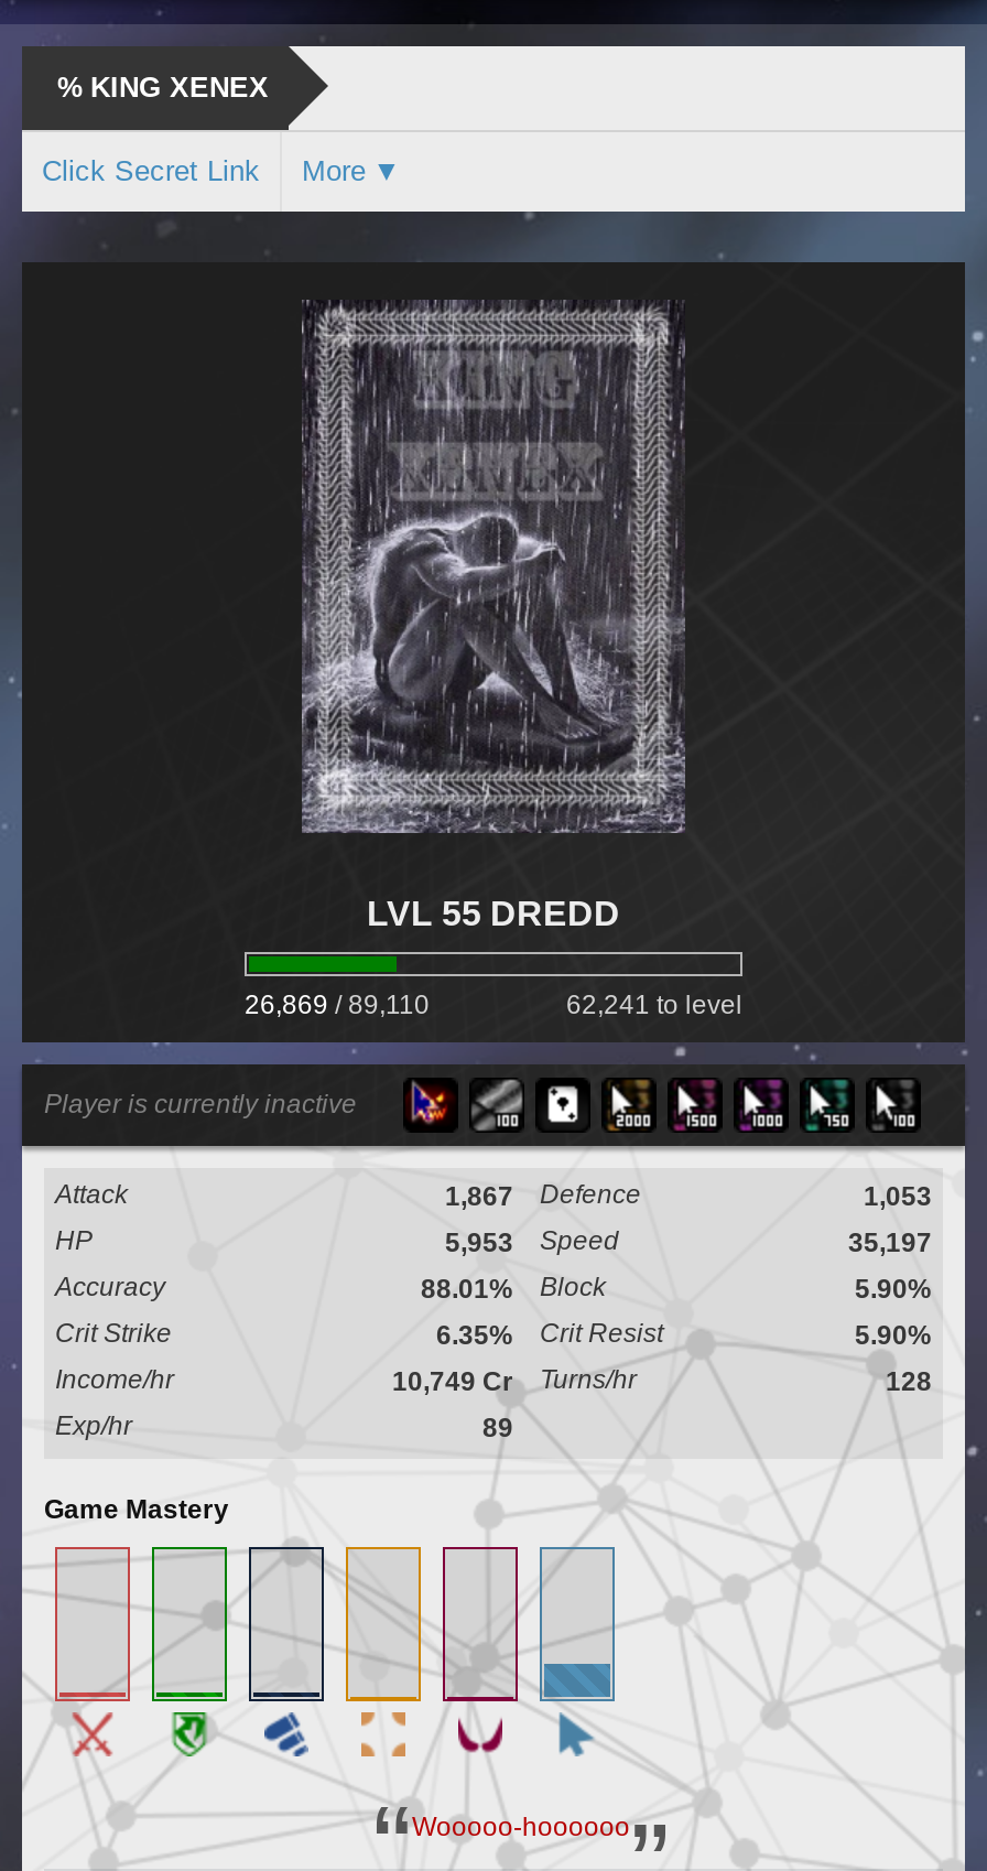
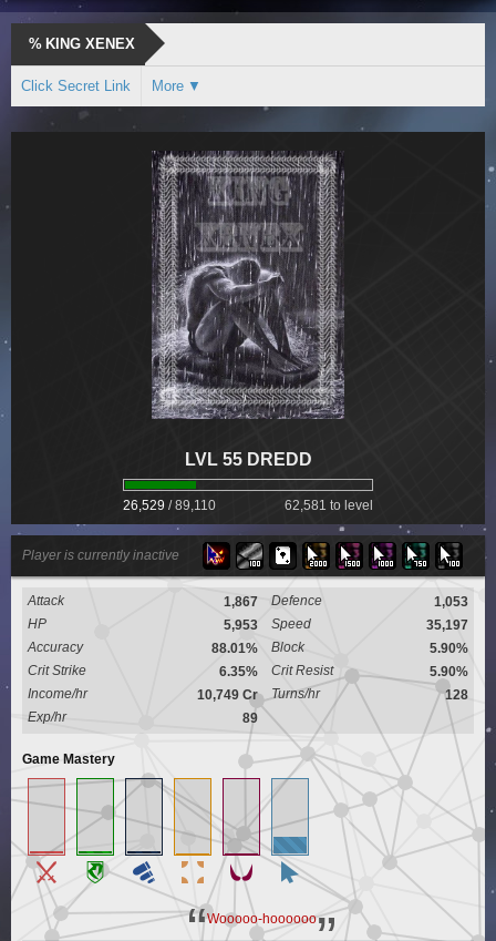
[245,989,430,1020] 26,869 / 89,110 -> [123,498,216,513] 26,529 / 89,110
[566,989,742,1020] 62,241 to level -> [285,498,373,513] 62,581 to level

